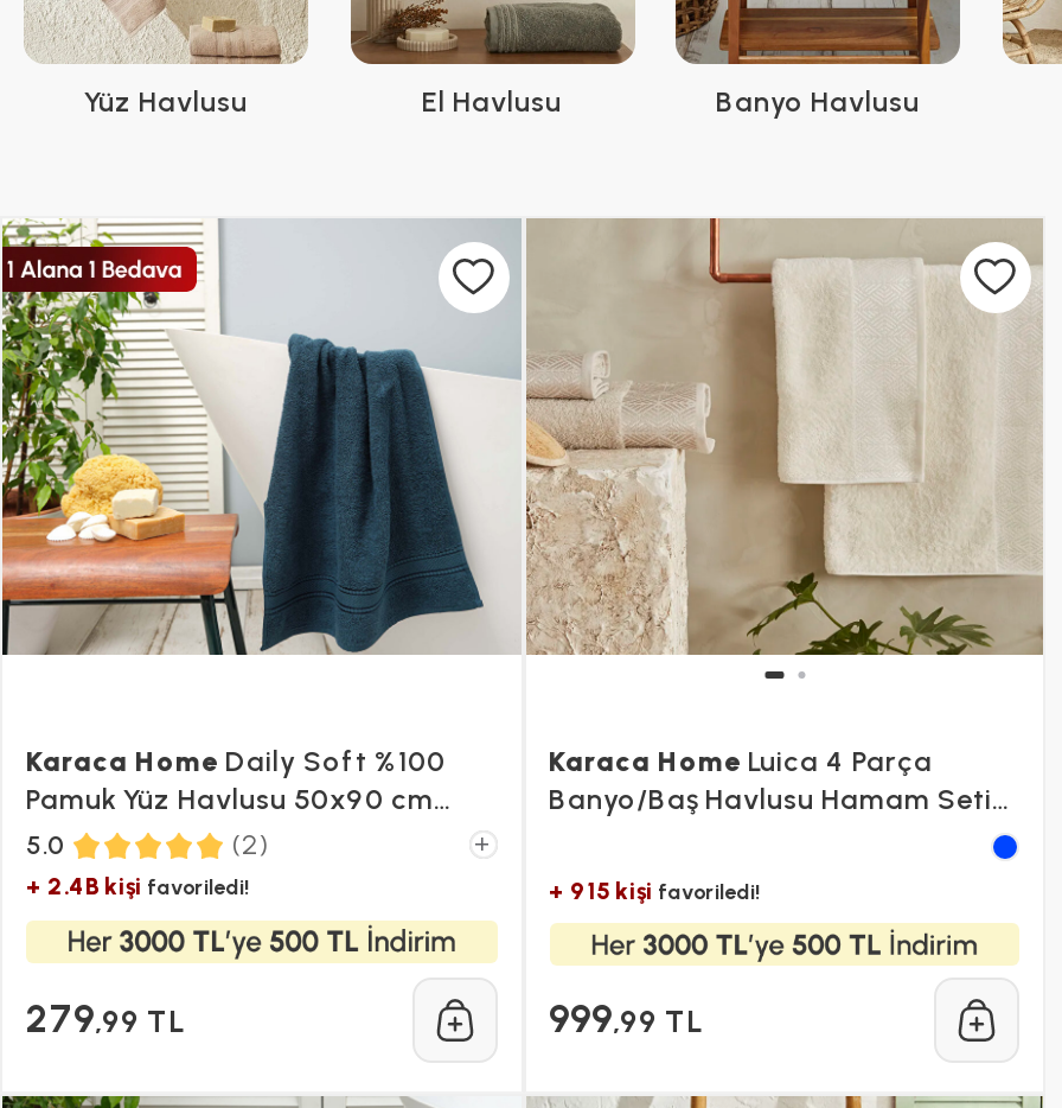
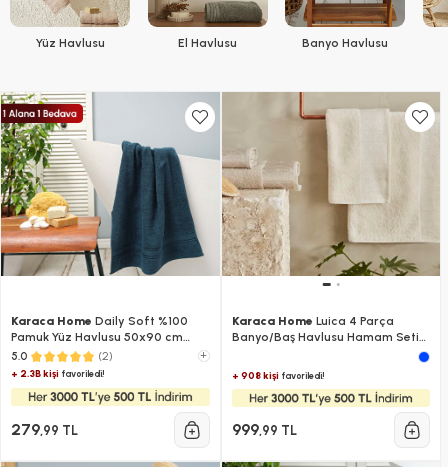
[26,871,251,902] + 2.4B kişi favoriledi! -> [11,367,105,380] + 2.3B kişi favoriledi!
[549,875,762,905] + 915 kişi favoriledi! -> [231,369,324,382] + 908 kişi favoriledi!

